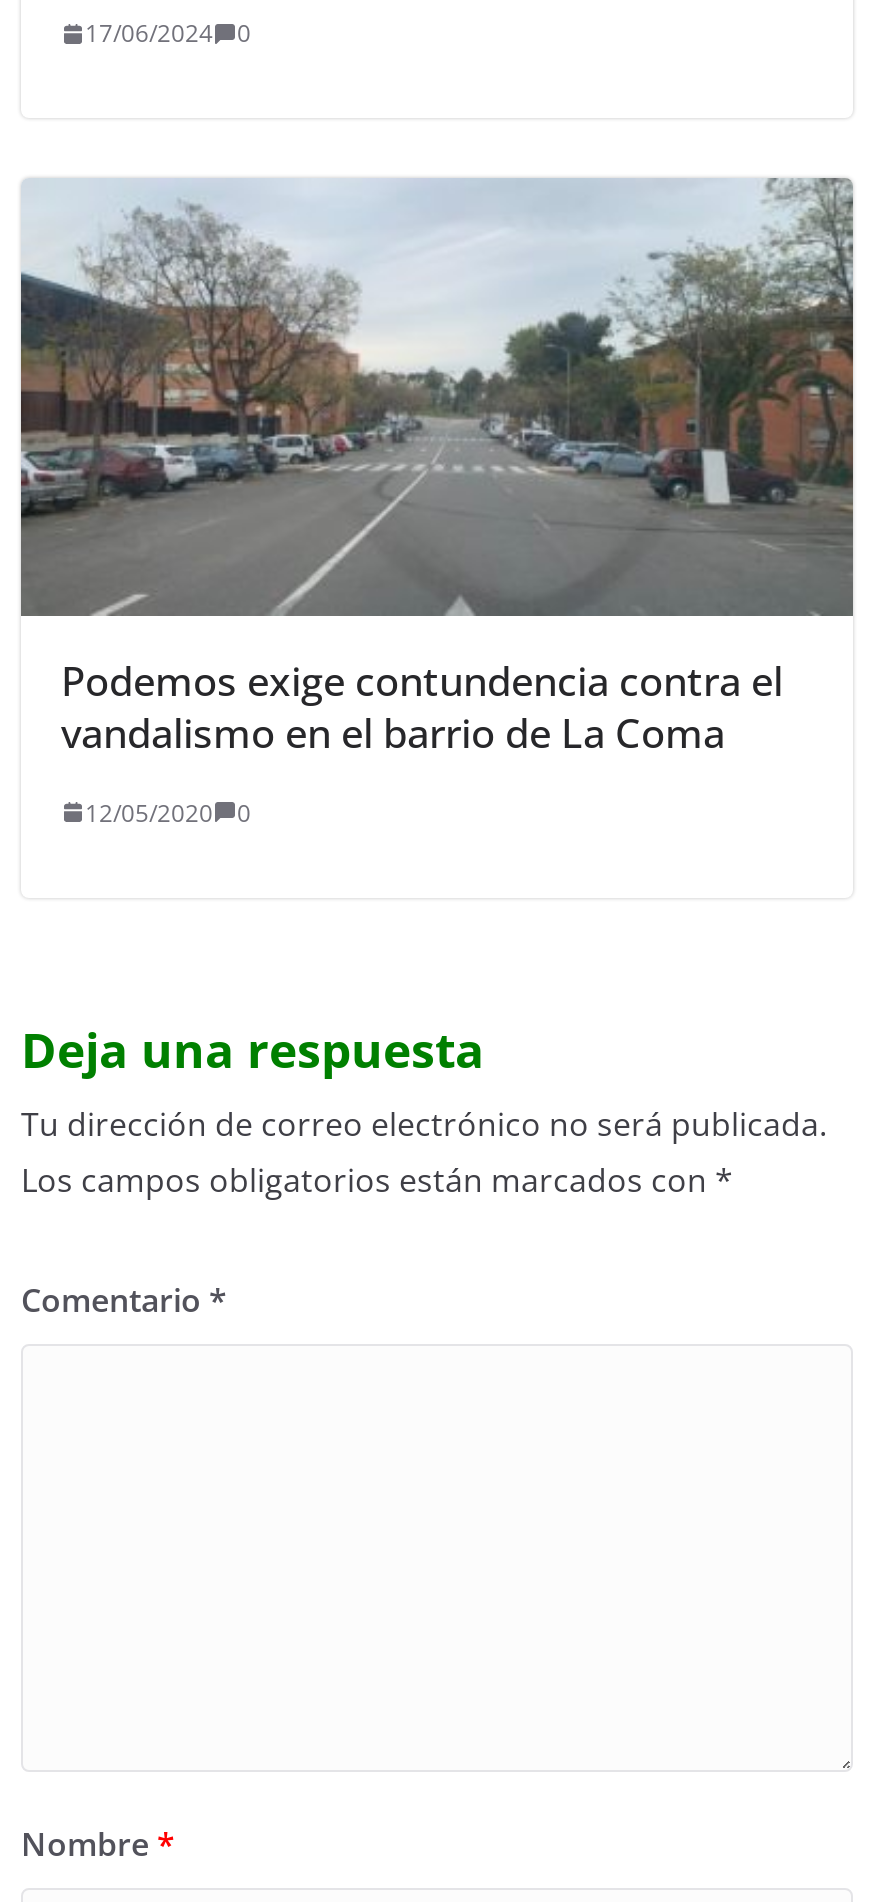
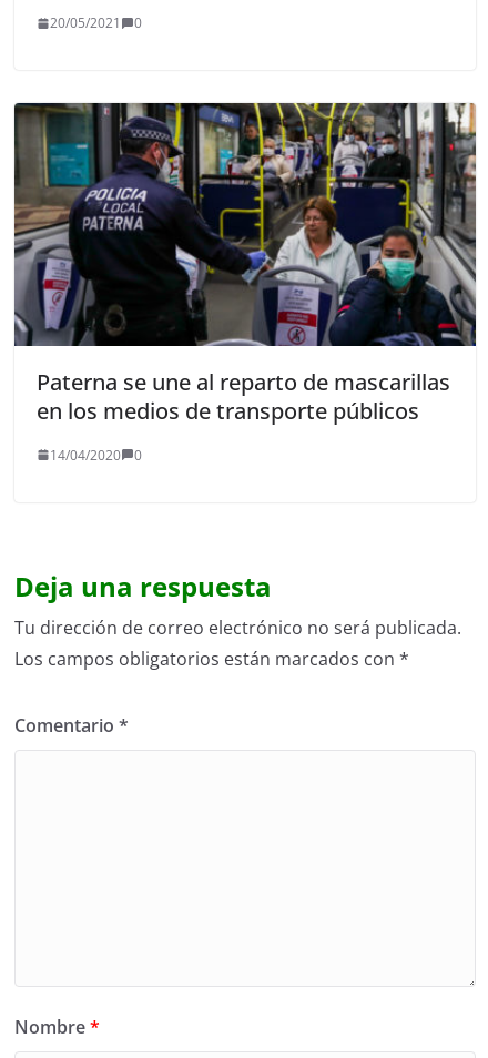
[85,17,251,51] 17/06/2024 0 -> [50,14,142,32] 20/05/2021 0
[19,178,855,760] [image] | Podemos exige contundencia contra el | vandalismo en el barrio de La Coma -> [13,102,476,426] [image] | Paterna se une al reparto de mascarillas | en los medios de transporte públicos
[85,796,251,830] 12/05/2020 0 -> [50,446,142,465] 14/04/2020 0

